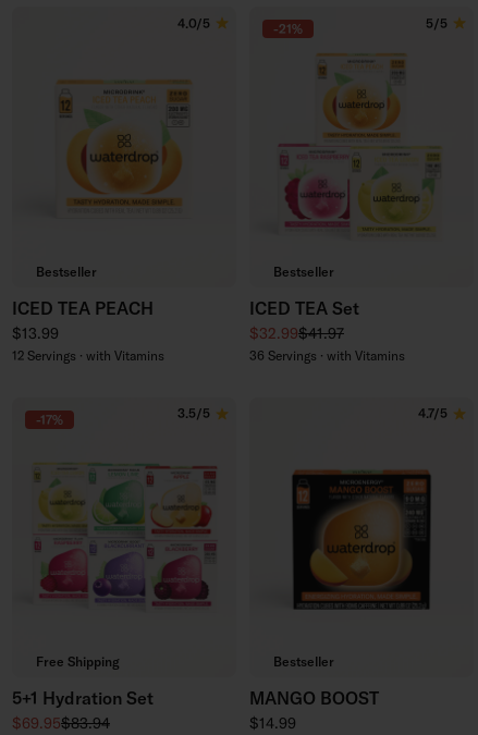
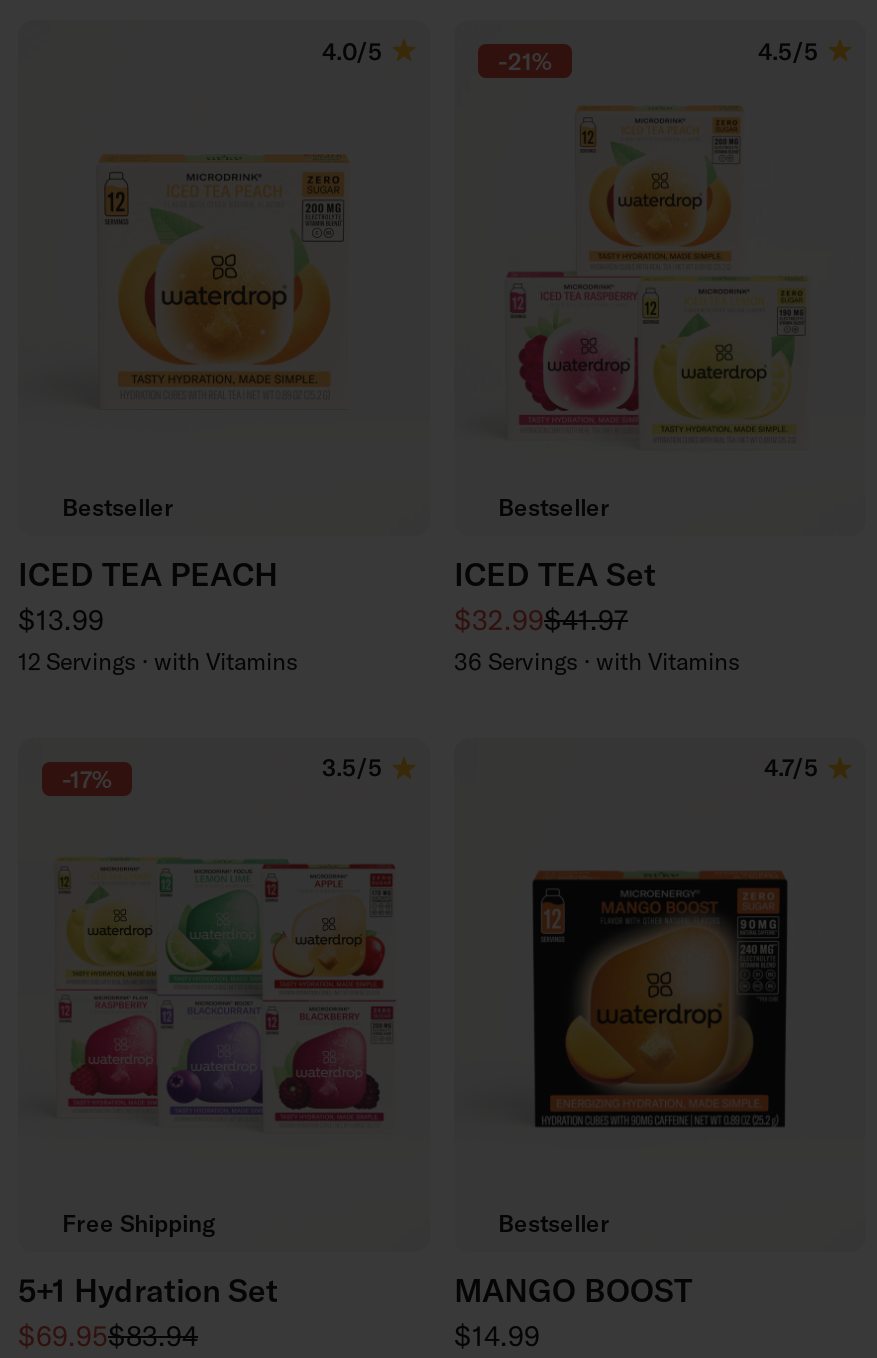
[426,15,448,31] 5/5 -> [758,35,818,65] 4.5/5

